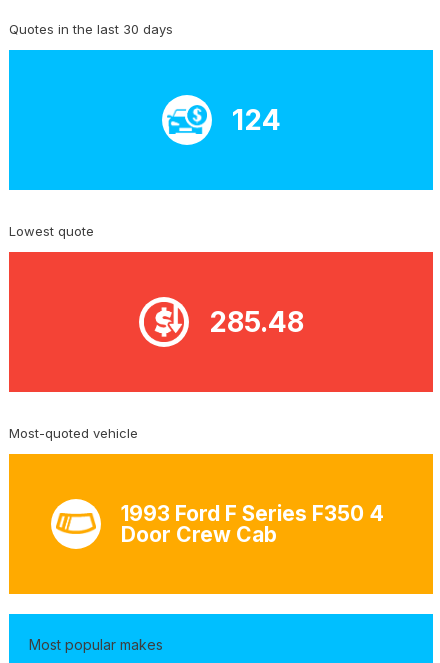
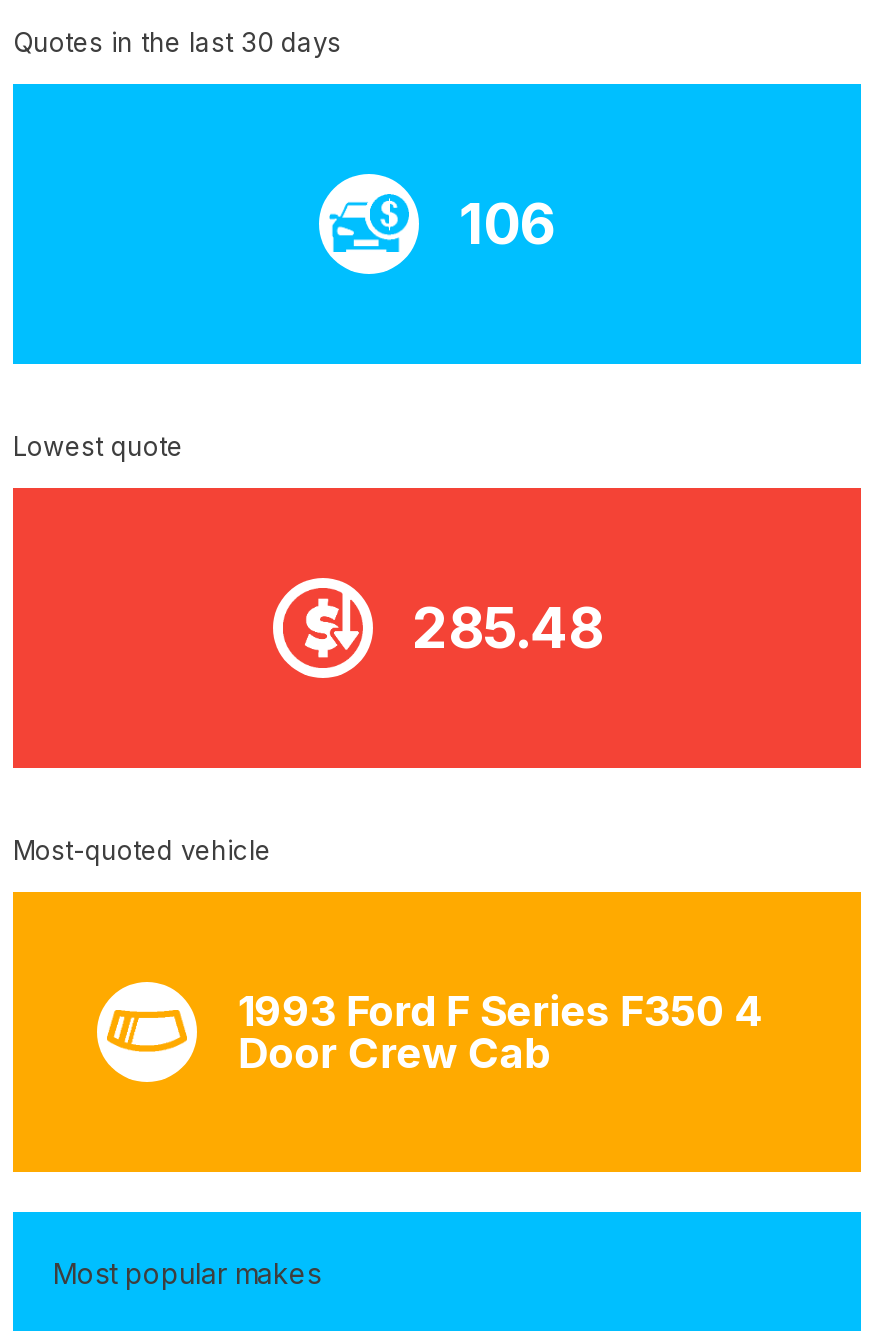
[231,103,280,137] 124 -> [459,189,555,257] 106

